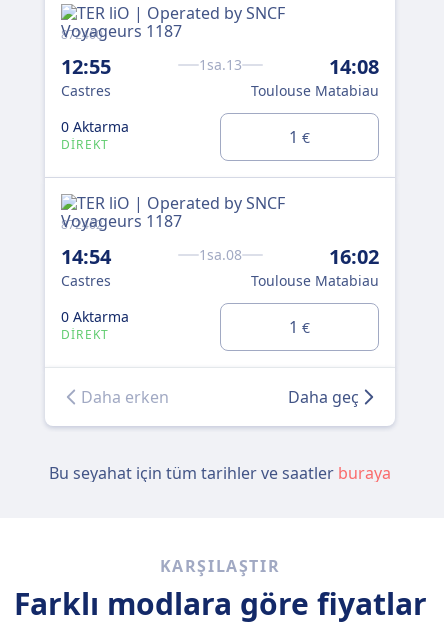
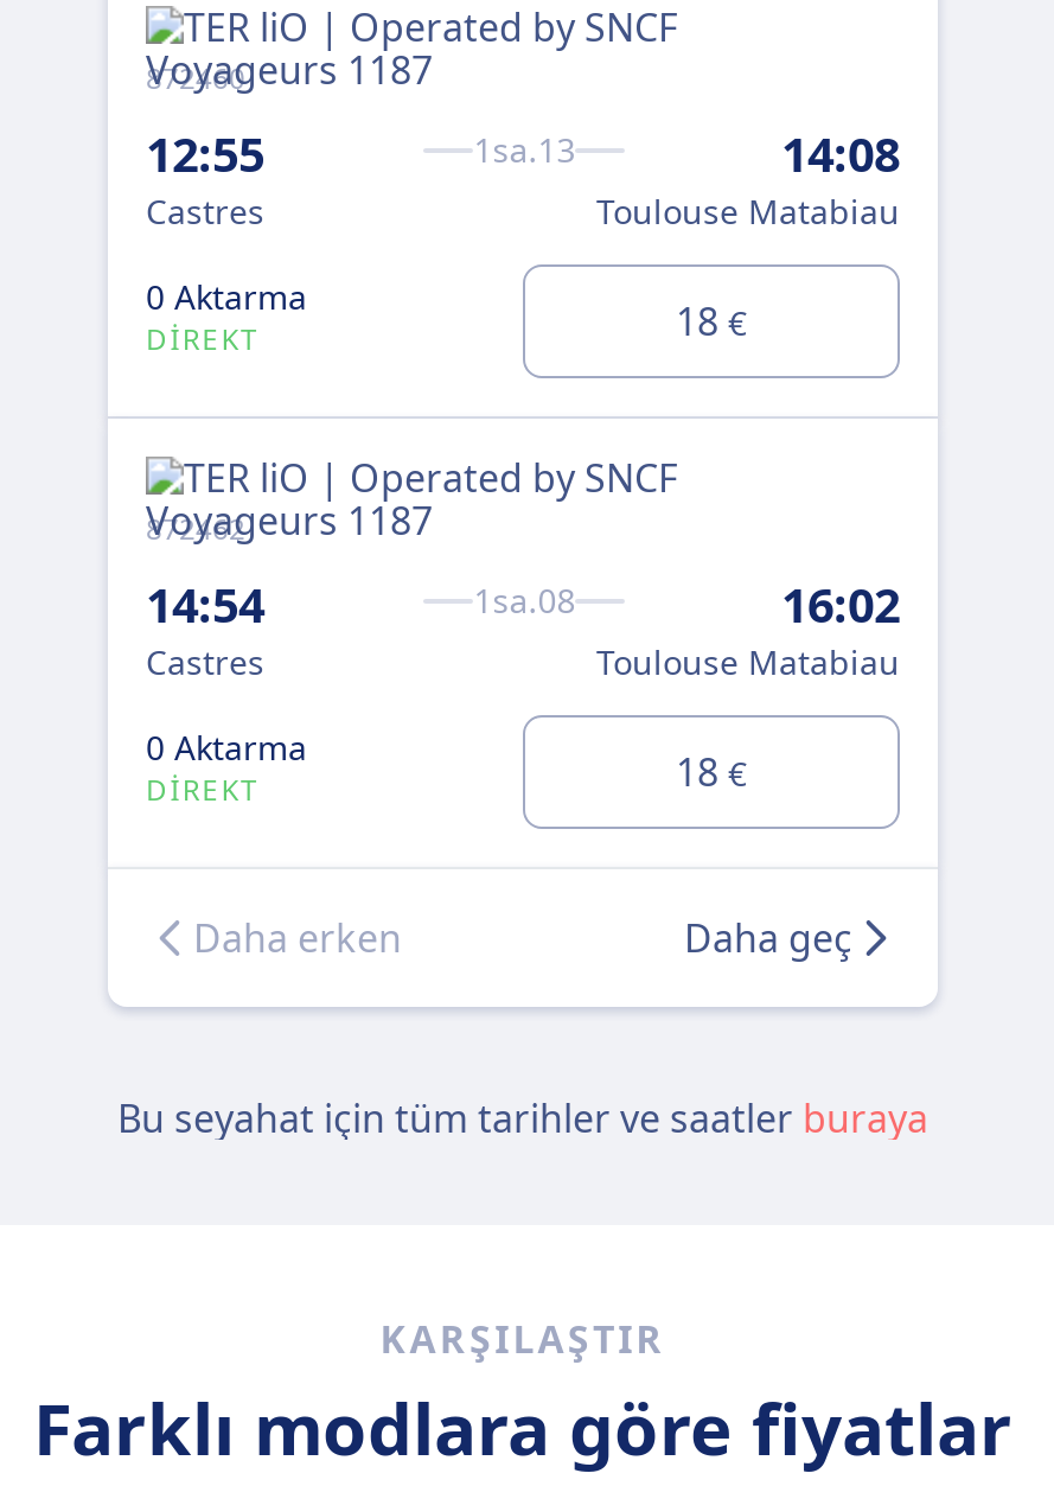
[289,125,310,147] 1 € -> [676,294,747,346] 18 €
[289,315,310,337] 1 € -> [676,745,747,797] 18 €

